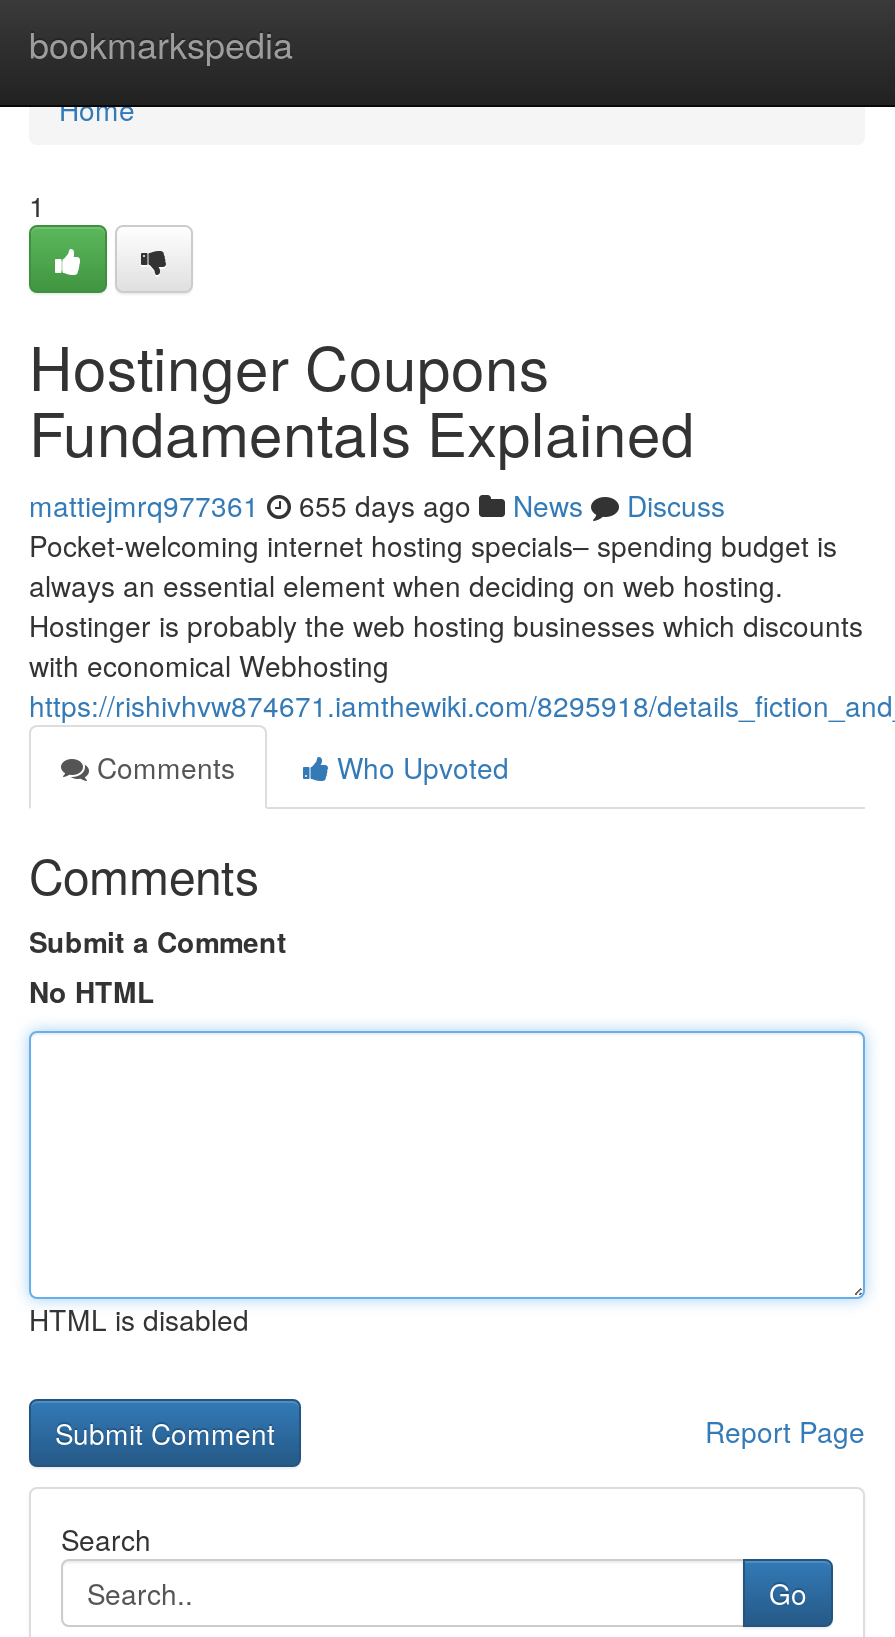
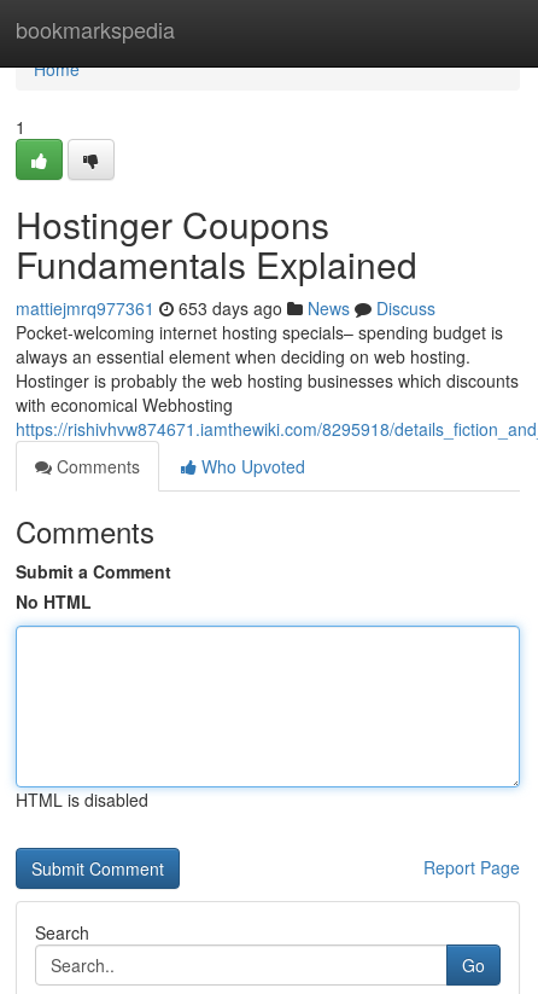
[29,485,725,525] mattiejmrq977361 655 days ago News Discuss -> [16,296,435,320] mattiejmrq977361 653 days ago News Discuss

